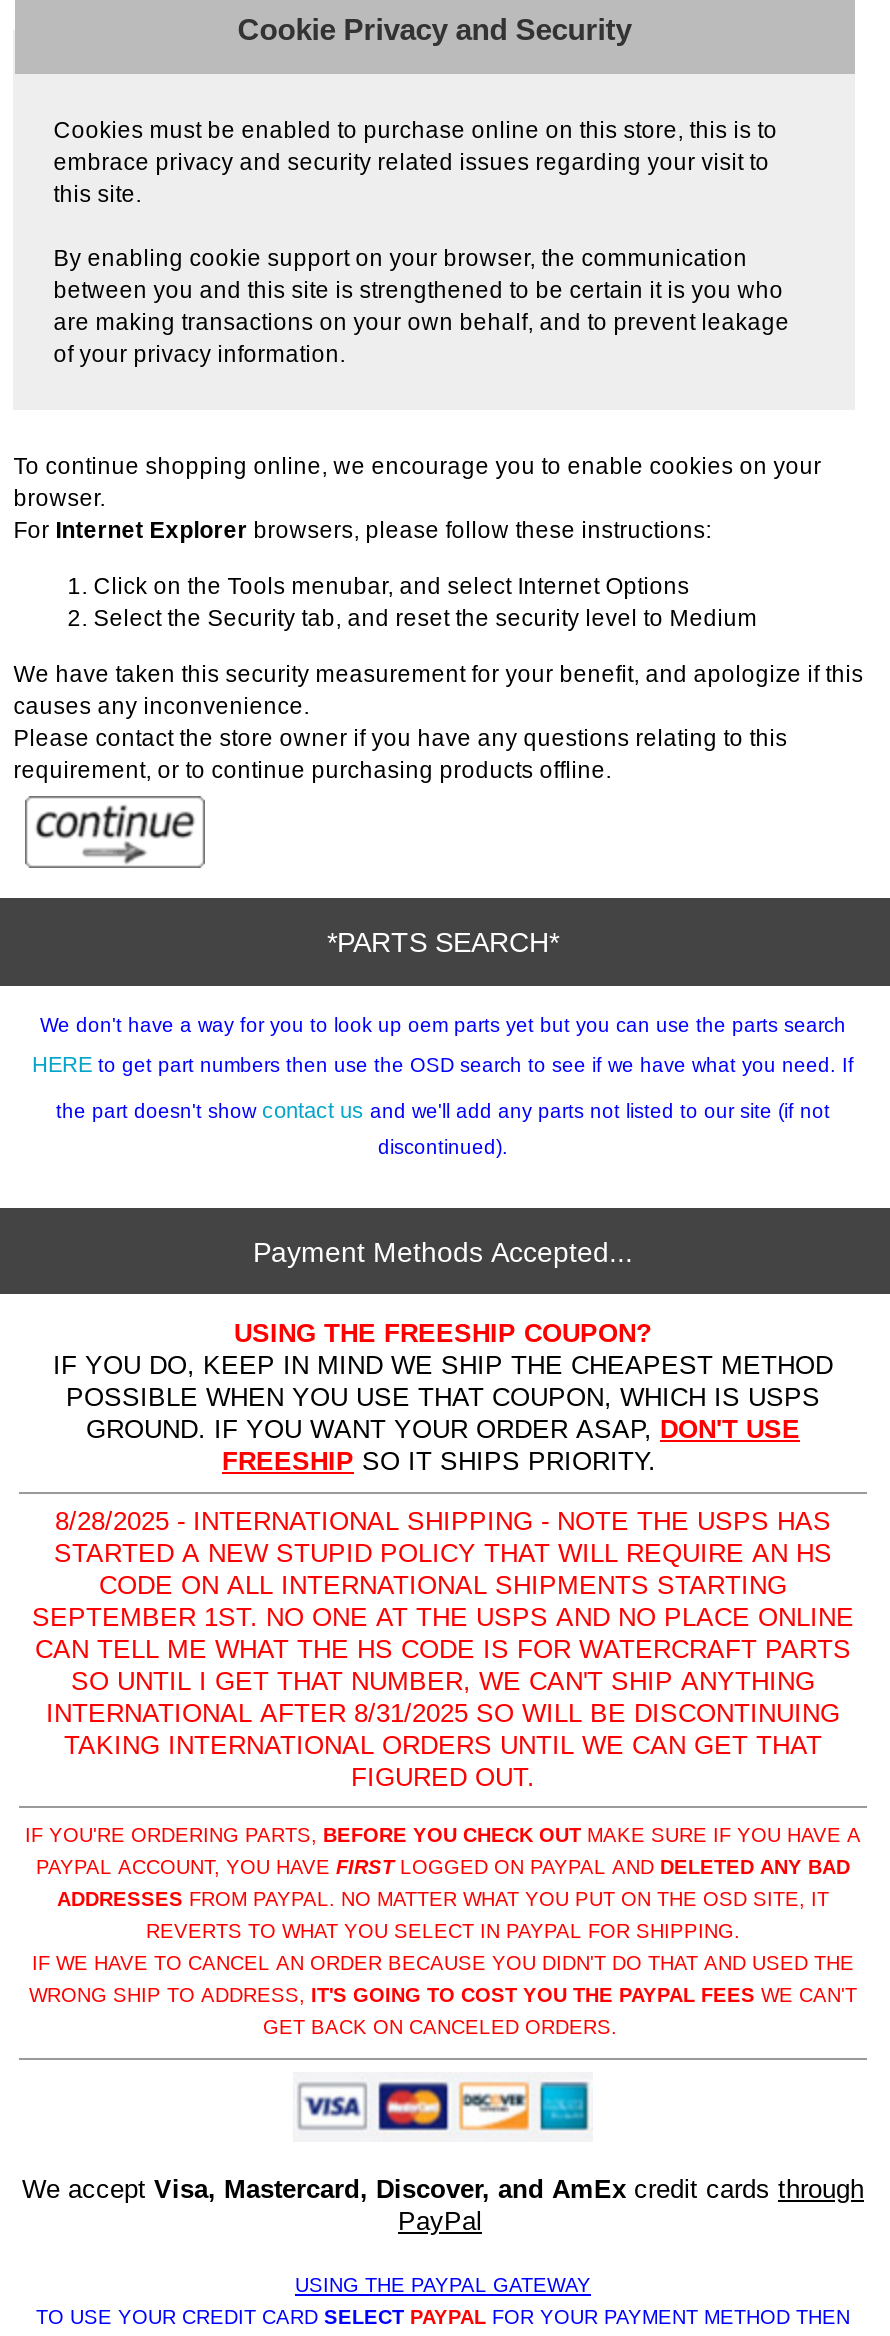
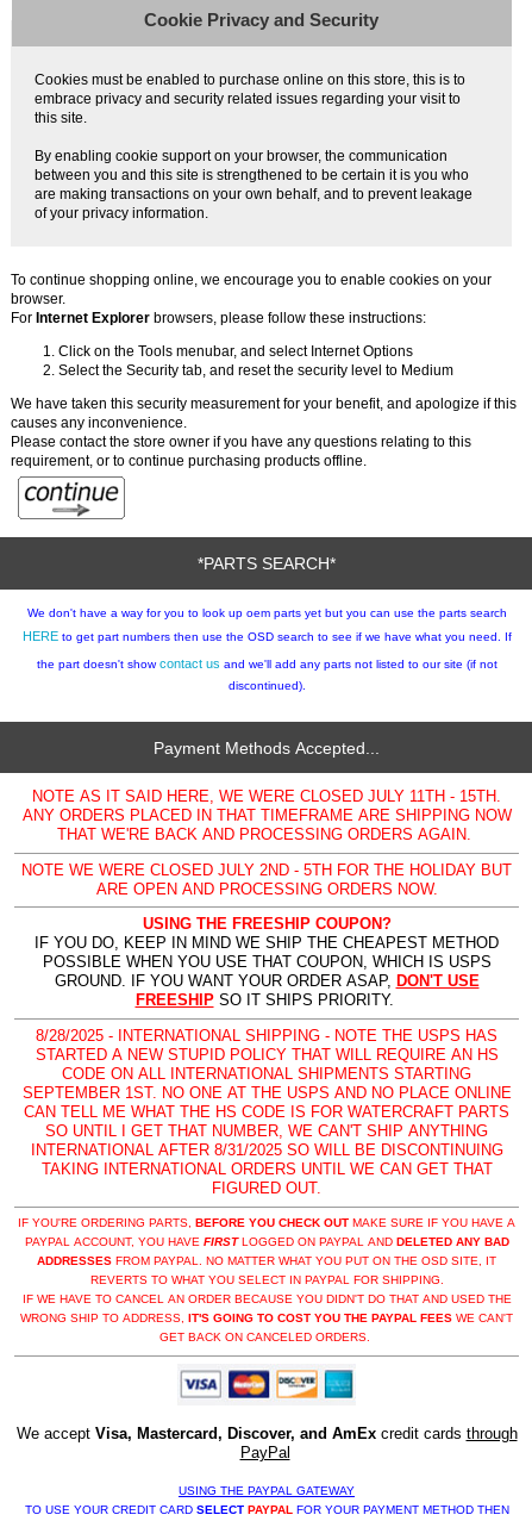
none -> [21,787,512,898] NOTE AS IT SAID HERE, WE WERE CLOSED JULY 11TH - 15TH. | ANY ORDERS PLACED IN THAT TIMEFRAME ARE SHIPPING NOW | THAT WE'RE BACK AND PROCESSING ORDERS AGAIN. | NOTE WE WERE CLOSED JULY 2ND - 5TH FOR THE HOLIDAY BUT | ARE OPEN AND PROCESSING ORDERS NOW.

